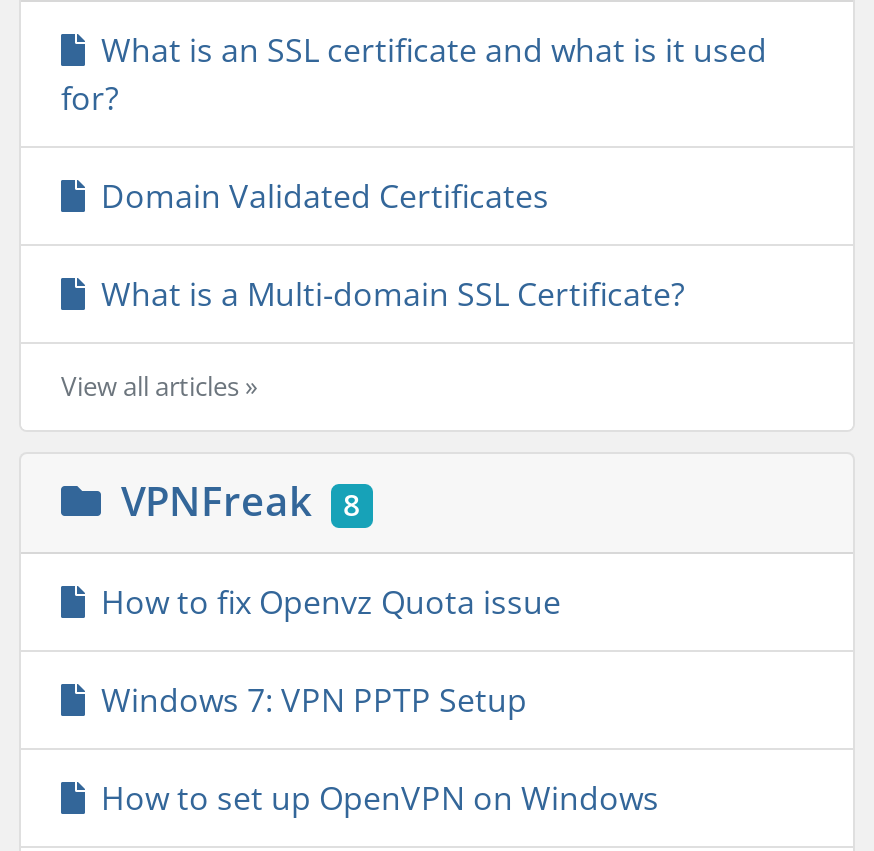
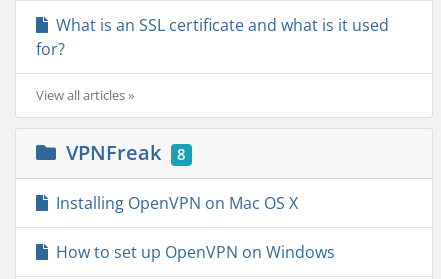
[85,174,685,316] Domain Validated Certificates | What is a Multi-domain SSL Certificate? -> none
[85,580,561,722] How to fix Openvz Quota issue | Windows 7: VPN PPTP Setup -> [48,192,298,214] Installing OpenVPN on Mac OS X

